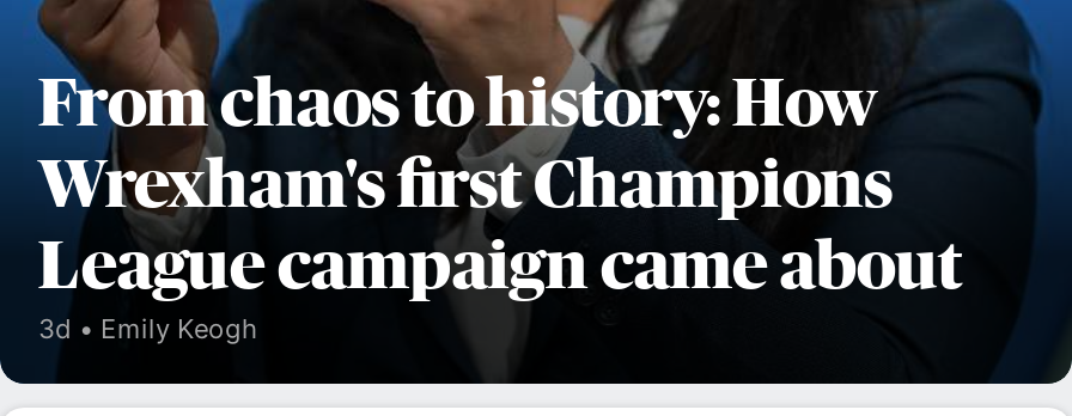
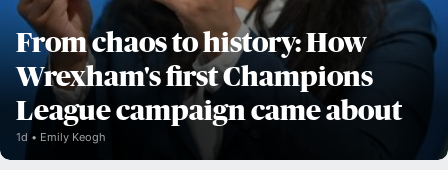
[38,311,258,345] 3d Emily Keogh -> [16,130,106,144] 1d Emily Keogh

